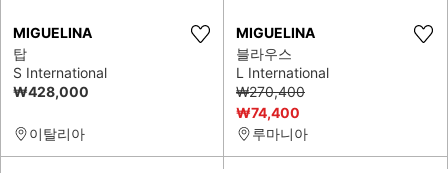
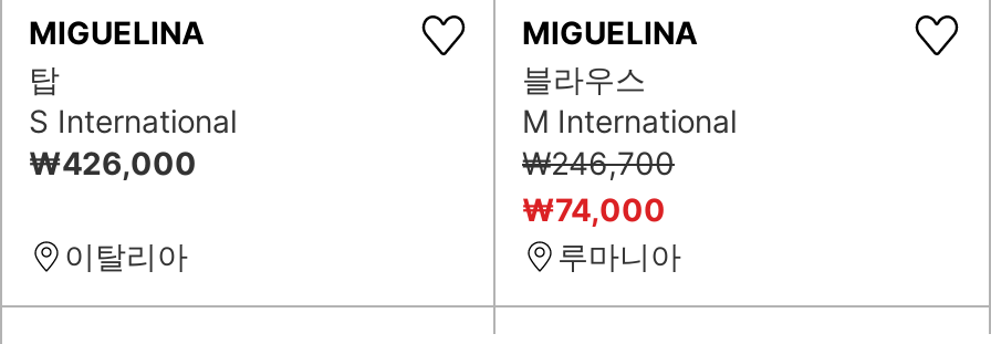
[236,64,333,81] L International -> [522,102,745,139] M International
[13,83,89,100] ₩428,000 -> [29,145,197,183] ₩426,000
[236,83,305,100] ₩270,400 -> [522,145,675,183] ₩246,700
[236,104,300,121] ₩74,400 -> [522,191,666,229] ₩74,000

